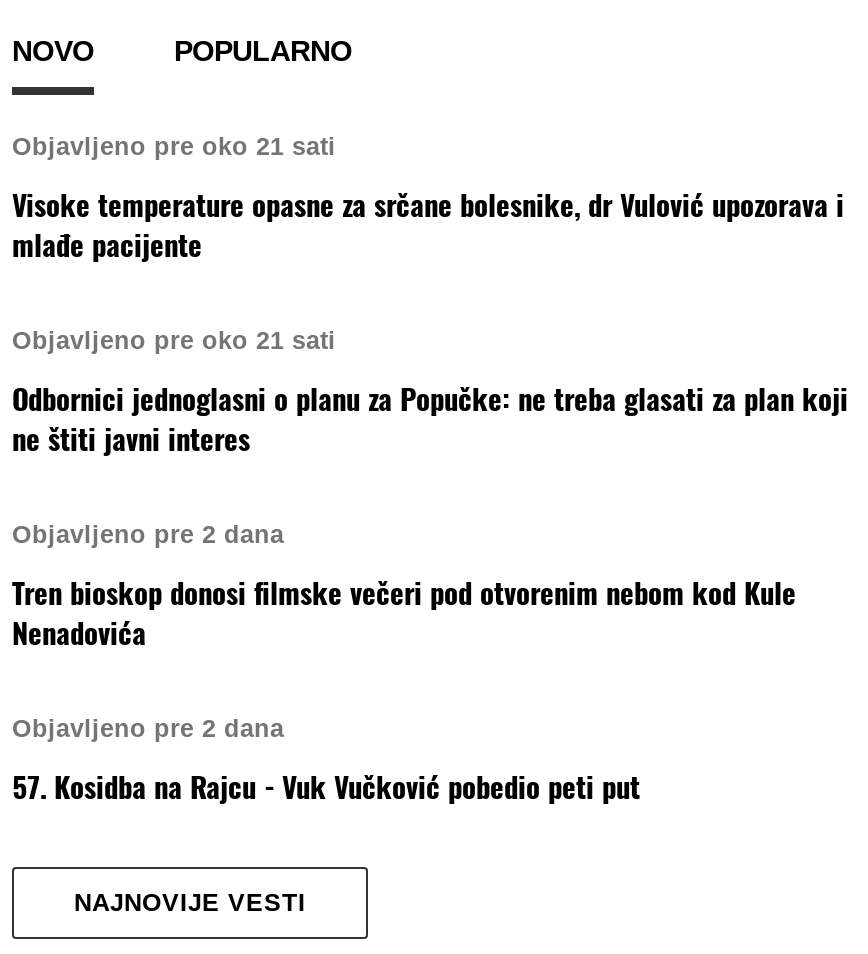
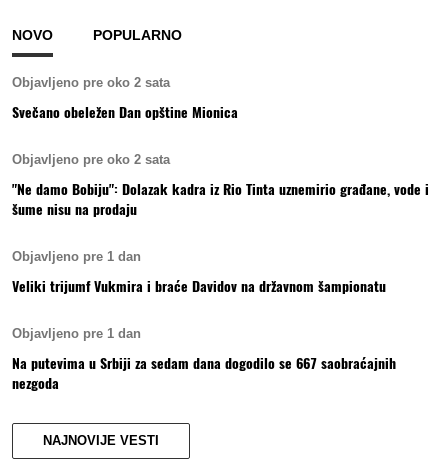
[12,132,336,160] Objavljeno pre oko 21 sati -> [12,76,170,90] Objavljeno pre oko 2 sata
[12,184,844,264] Visoke temperature opasne za srčane bolesnike, dr Vulović upozorava i | mlađe pacijente -> [12,102,238,122] Svečano obeležen Dan opštine Mionica
[12,326,336,354] Objavljeno pre oko 21 sati -> [12,153,170,167] Objavljeno pre oko 2 sata
[12,378,848,458] Odbornici jednoglasni o planu za Popučke: ne treba glasati za plan koji | ne štiti javni interes -> [12,179,429,219] "Ne damo Bobiju": Dolazak kadra iz Rio Tinta uznemirio građane, vode i | šume nisu na prodaju
[12,520,284,548] Objavljeno pre 2 dana -> [12,250,141,264] Objavljeno pre 1 dan
[12,572,796,652] Tren bioskop donosi filmske večeri pod otvorenim nebom kod Kule | Nenadovića -> [12,276,386,296] Veliki trijumf Vukmira i braće Davidov na državnom šampionatu
[12,714,284,742] Objavljeno pre 2 dana -> [12,327,141,341] Objavljeno pre 1 dan
[12,766,640,806] 57. Kosidba na Rajcu - Vuk Vučković pobedio peti put -> [12,353,396,393] Na putevima u Srbiji za sedam dana dogodilo se 667 saobraćajnih | nezgoda

